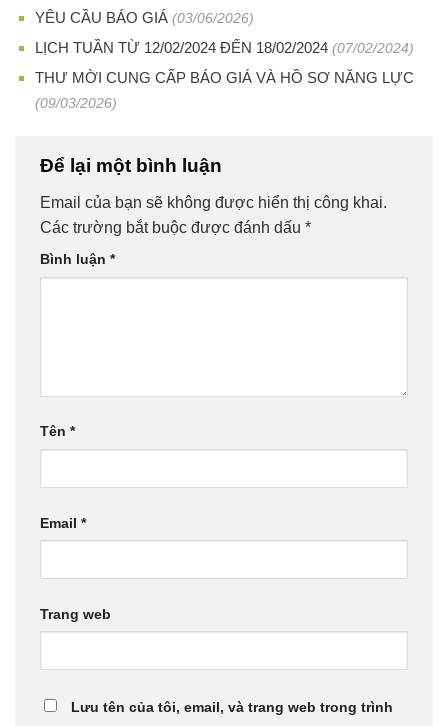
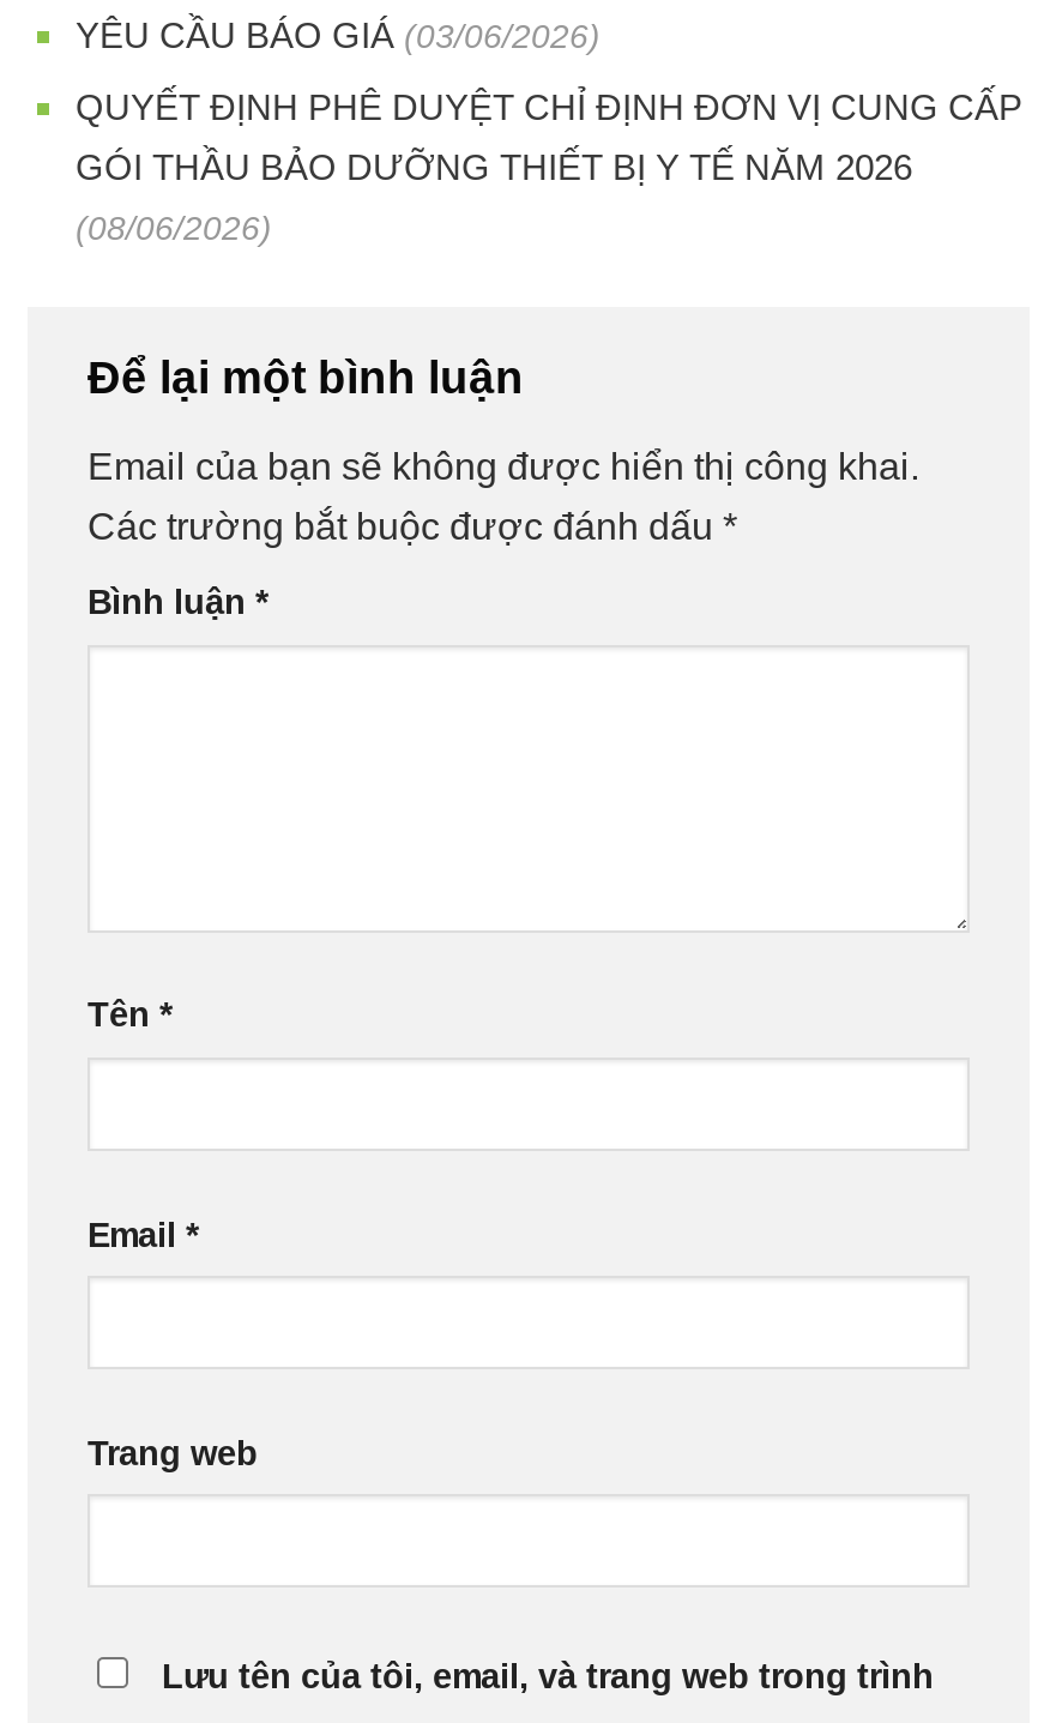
[35,39,414,56] LỊCH TUẦN TỪ 12/02/2024 ĐẾN 18/02/2024 (07/02/2024) -> [76,86,1022,126] QUYẾT ĐỊNH PHÊ DUYỆT CHỈ ĐỊNH ĐƠN VỊ CUNG CẤP
[35,69,414,86] THƯ MỜI CUNG CẤP BÁO GIÁ VÀ HỒ SƠ NĂNG LỰC -> [76,146,912,186] GÓI THẦU BẢO DƯỠNG THIẾT BỊ Y TẾ NĂM 2026
[35,95,117,111] (09/03/2026) -> [76,208,272,246] (08/06/2026)

